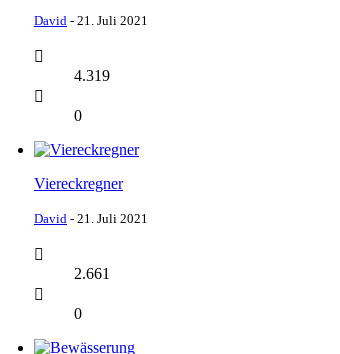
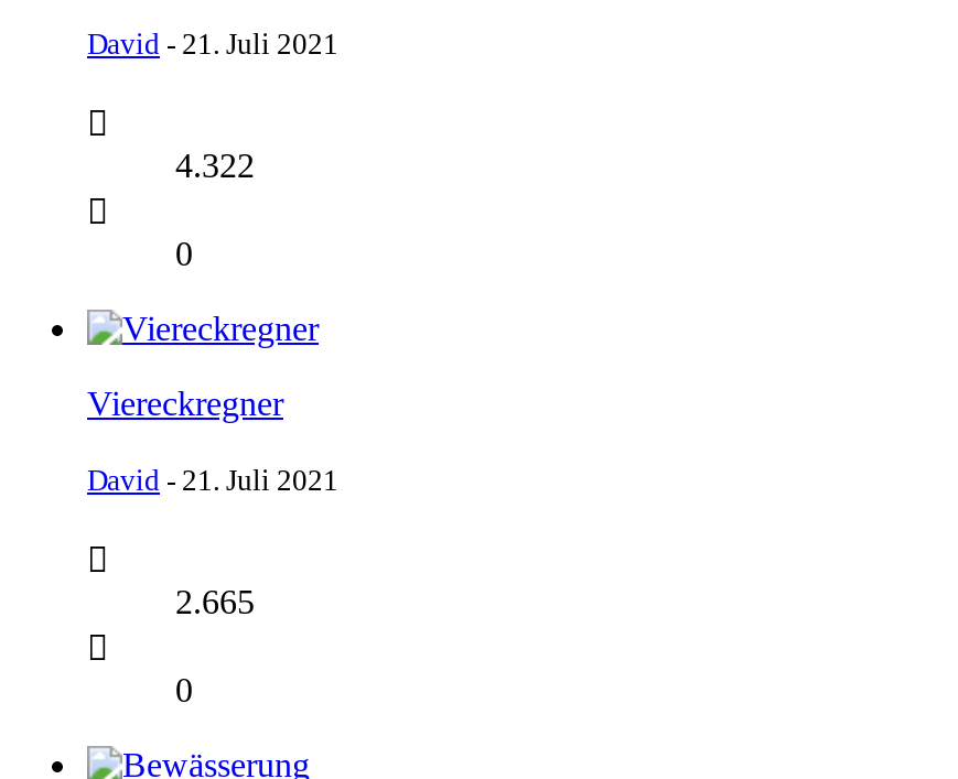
[74,67,110,84] 4.319 -> [175,146,255,184] 4.322
[74,265,110,282] 2.661 -> [175,582,255,620] 2.665

